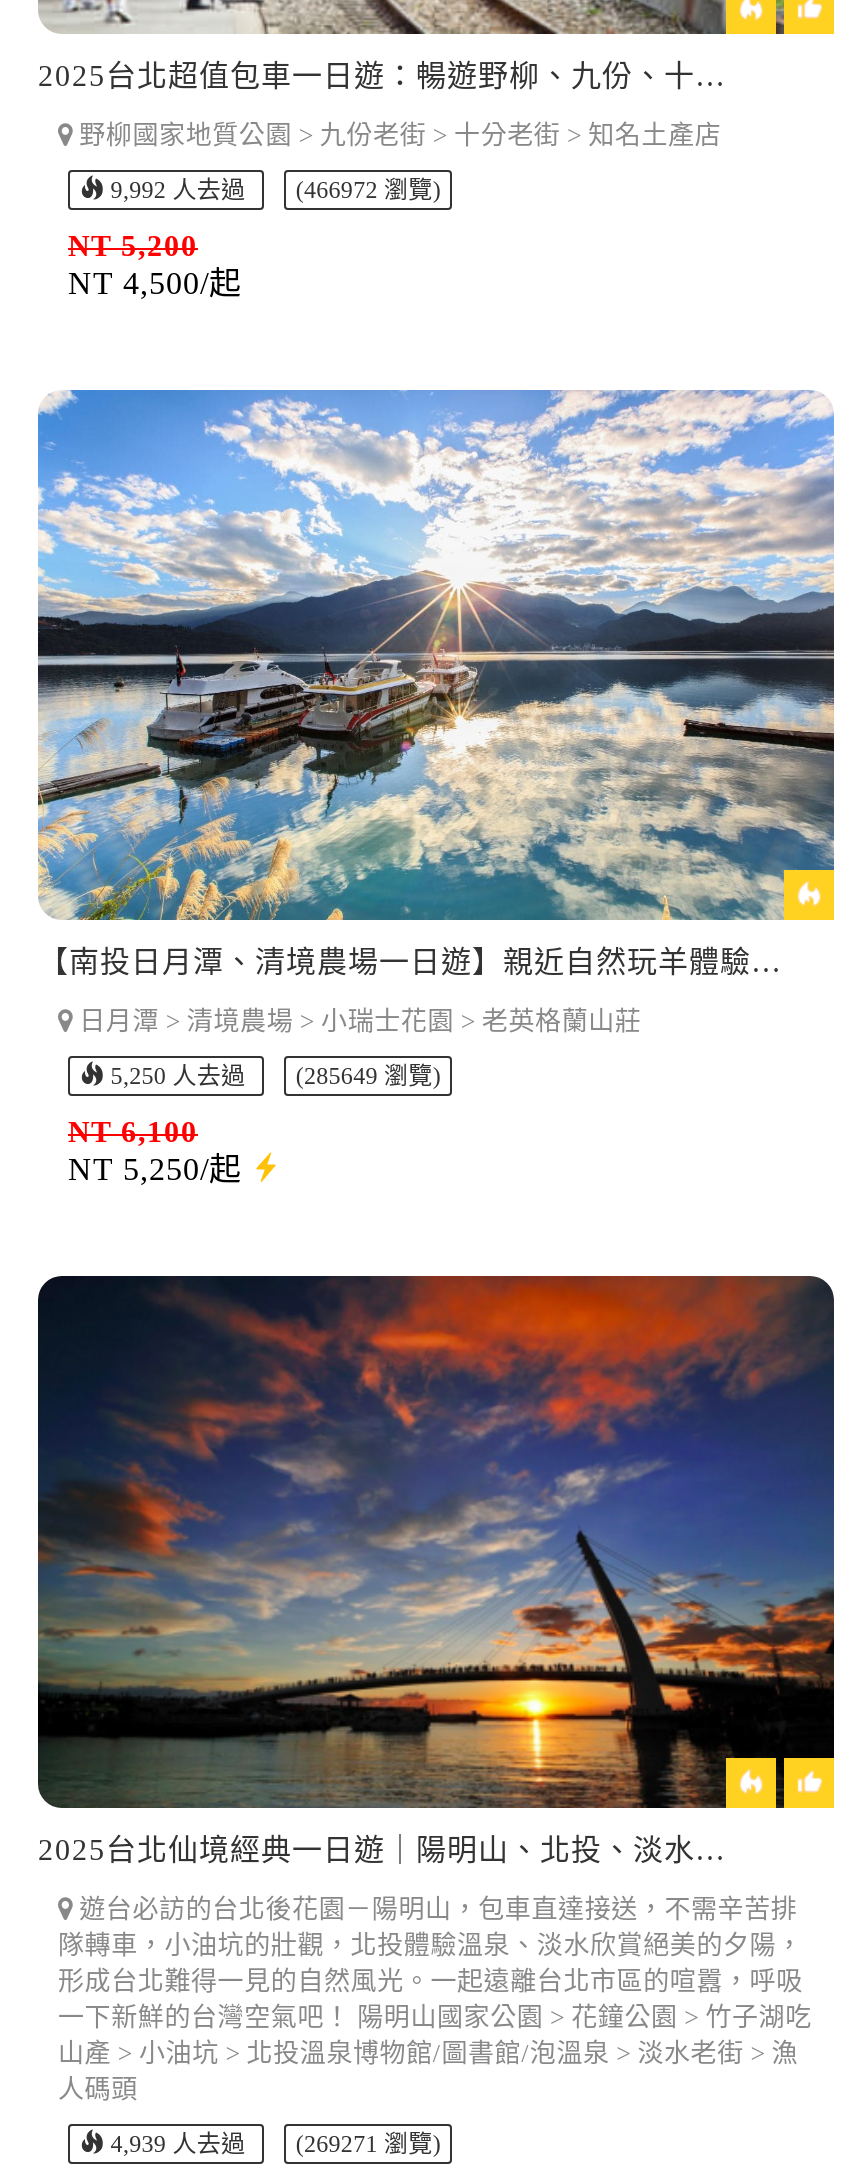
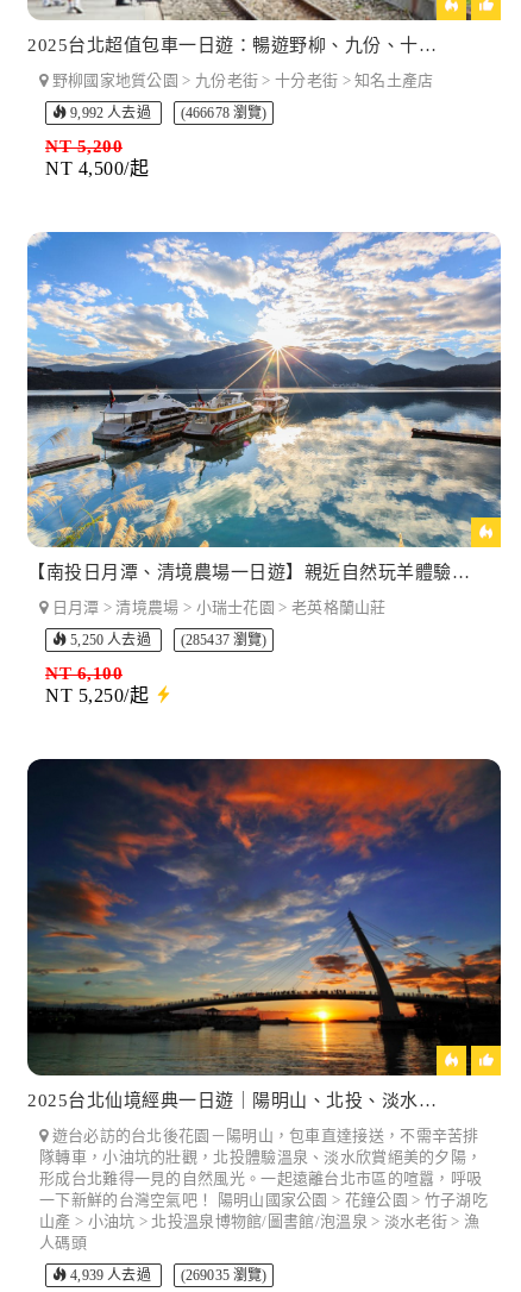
[104,176,441,204] 9,992 人去過 (466972 瀏覽) -> [67,105,267,121] 9,992 人去過 (466678 瀏覽)
[104,1063,441,1091] 5,250 人去過 (285649 瀏覽) -> [67,632,267,649] 5,250 人去過 (285437 瀏覽)
[104,2130,441,2158] 4,939 人去過 (269271 瀏覽) -> [67,1267,267,1283] 4,939 人去過 (269035 瀏覽)

